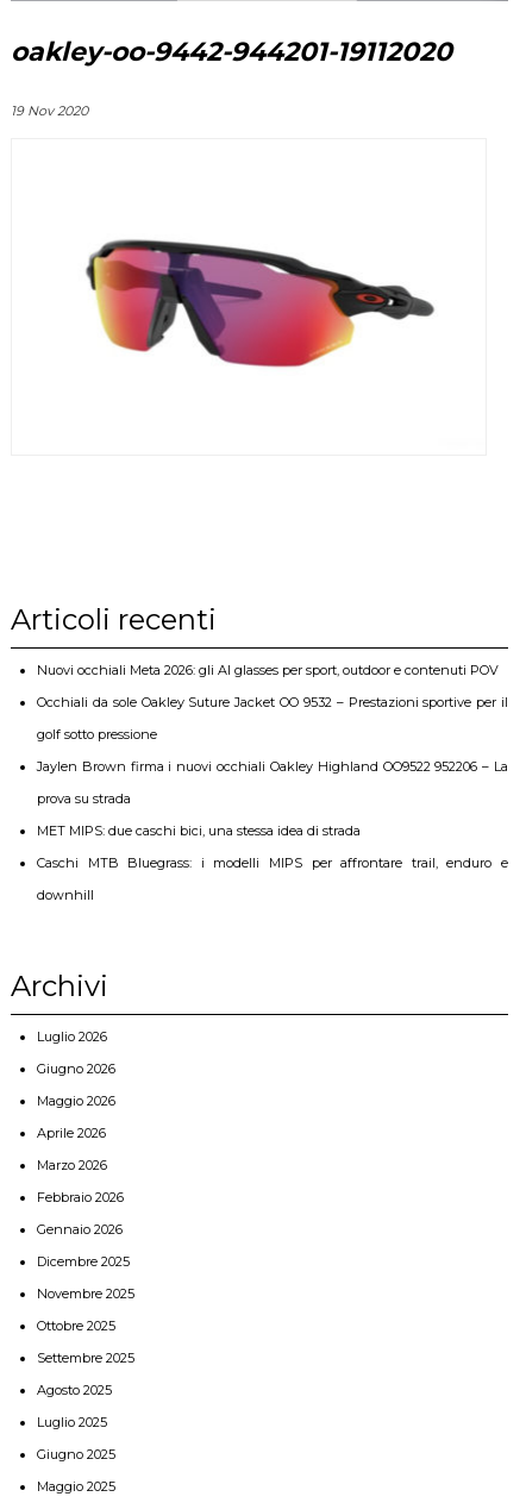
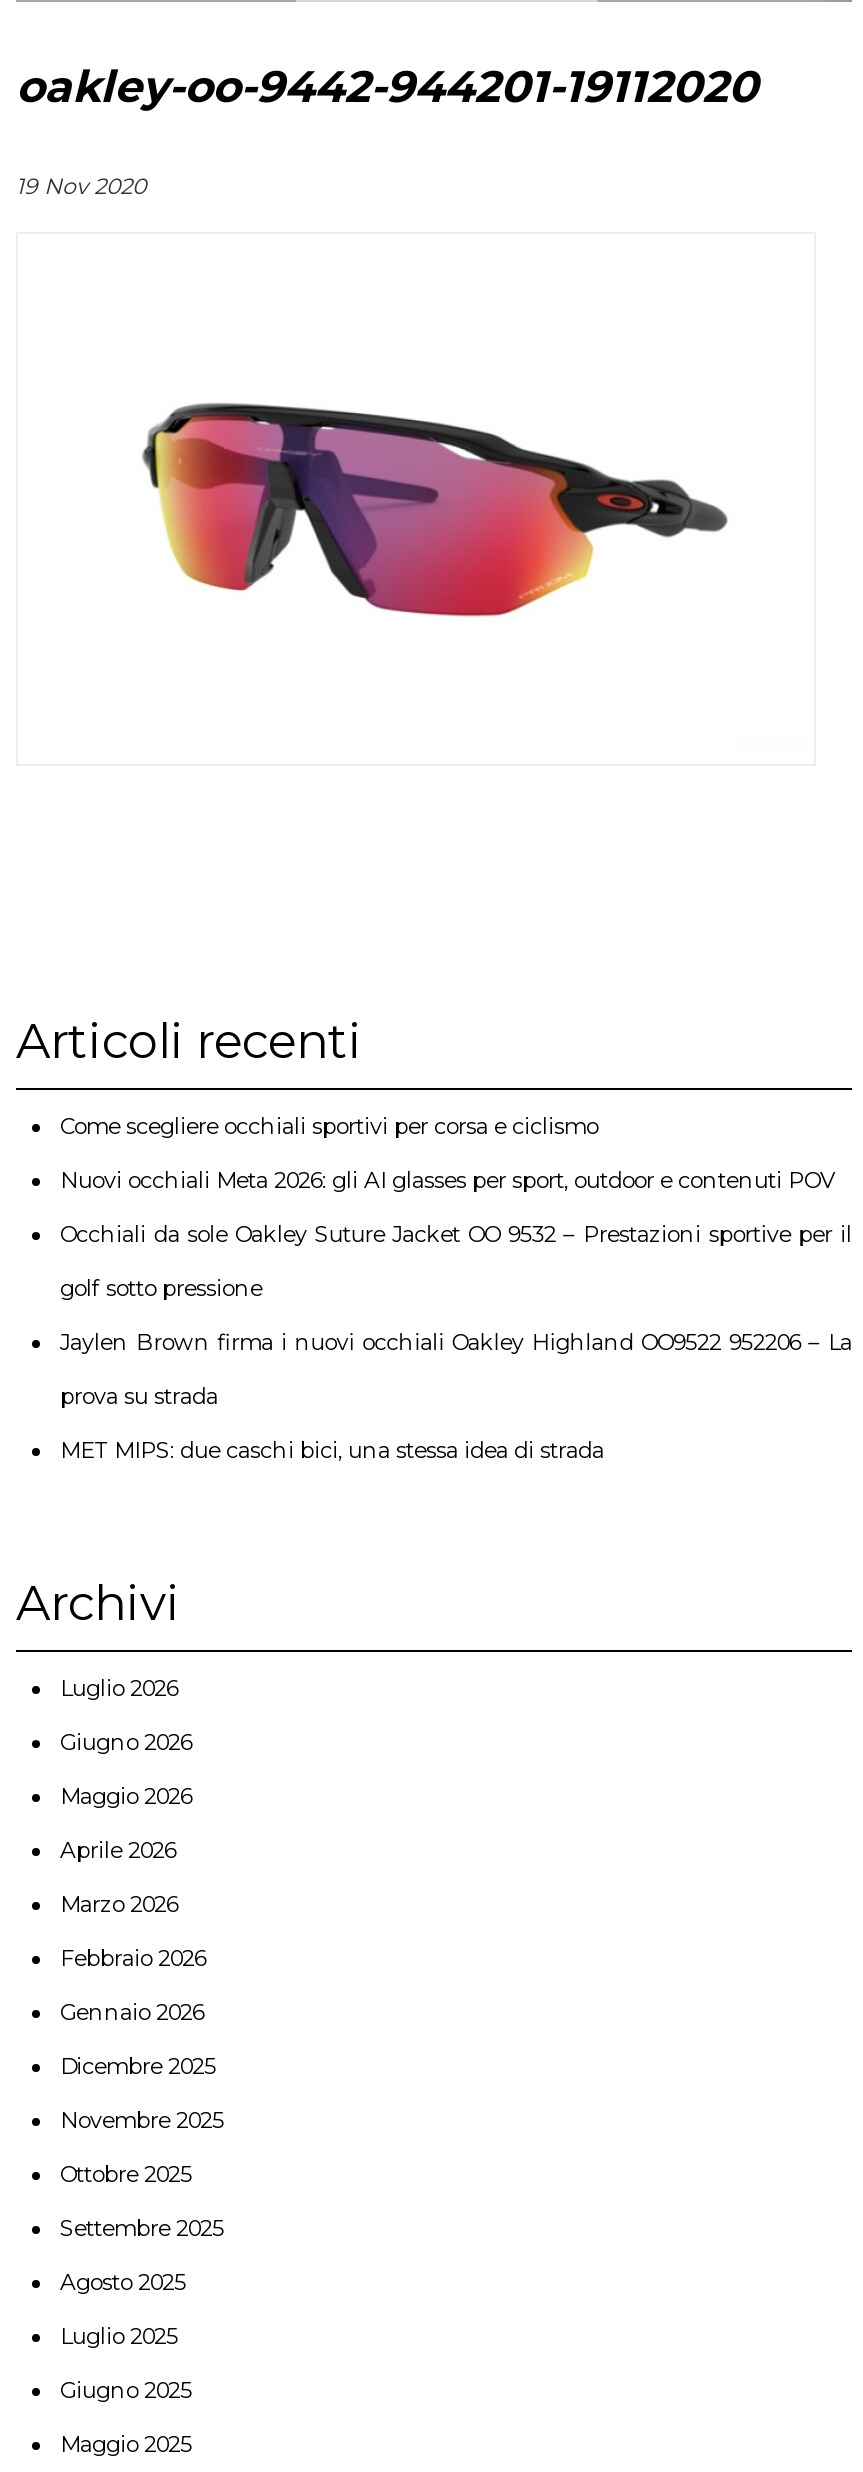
none -> [60,1112,598,1140] Come scegliere occhiali sportivi per corsa e ciclismo
moved [37,662,508,839] -> [60,1166,852,1464]: Nuovi occhiali Meta 2026: gli AI glasses per sport, outdoor e contenuti POV | Occhiali da sole Oakley Suture Jacket OO 9532 – Prestazioni sportive per il | golf sotto pressione | Jaylen Brown firma i nuovi occhiali Oakley Highland OO9522 952206 – La | prova su strada | MET MIPS: due caschi bici, una stessa idea di strada
[37,854,508,903] Caschi MTB Bluegrass: i modelli MIPS per affrontare trail, enduro e | downhill -> none

